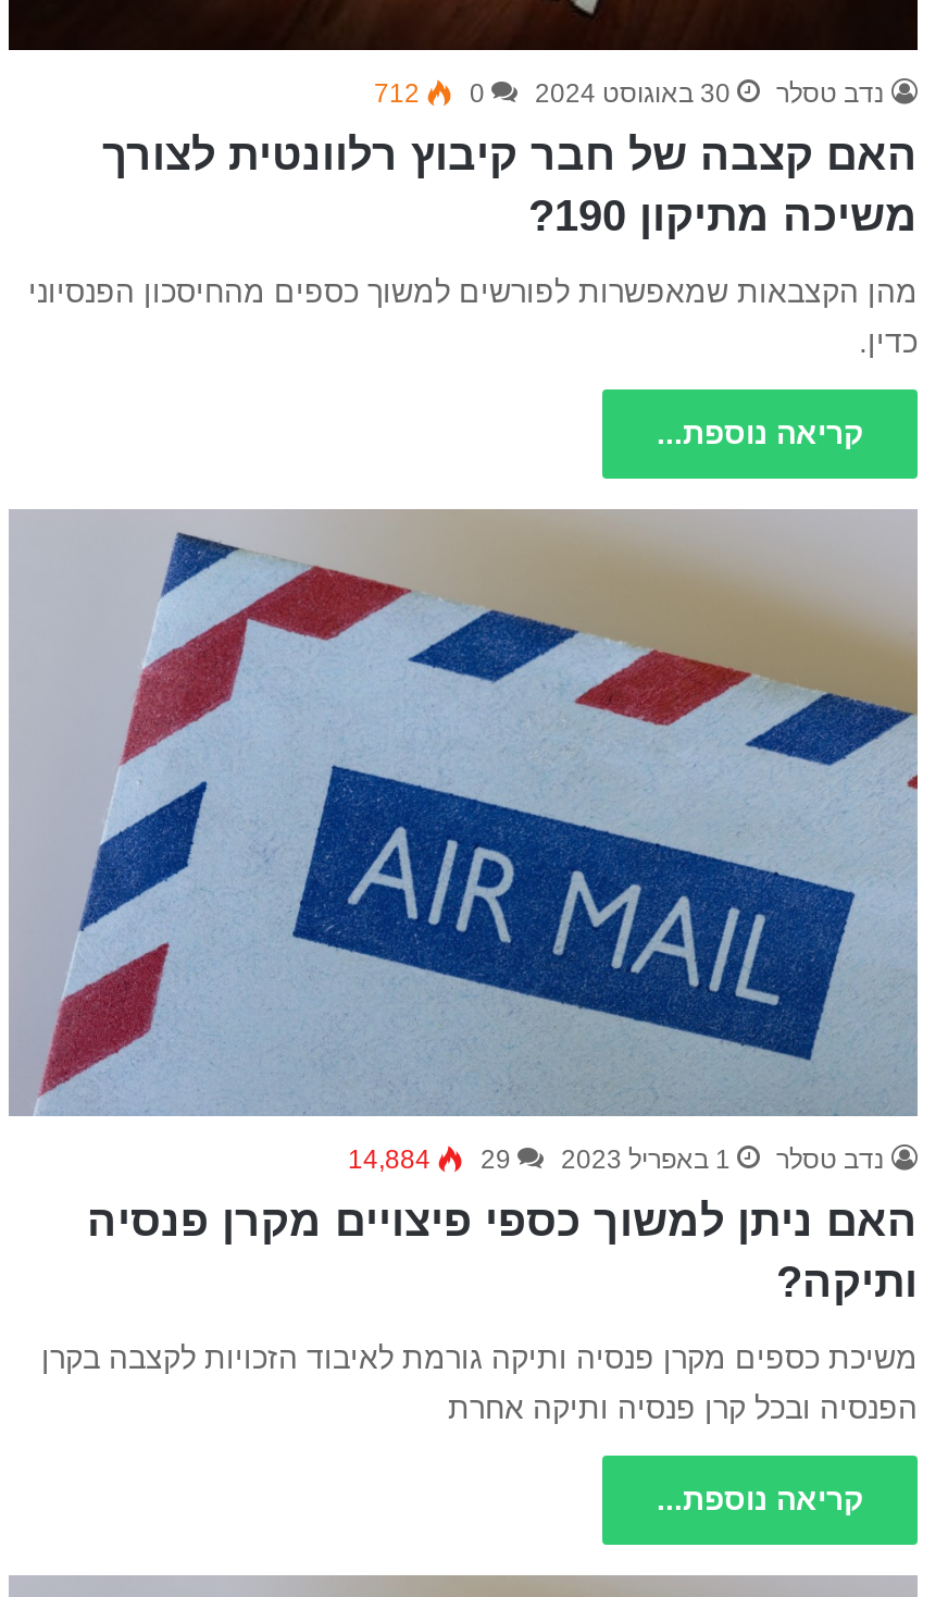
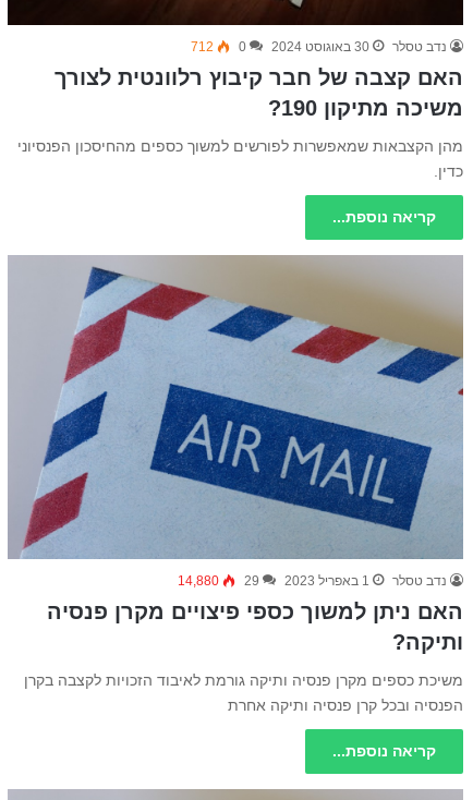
[348,1145,511,1176] 14,884 29 -> [178,574,259,589] 14,880 29

